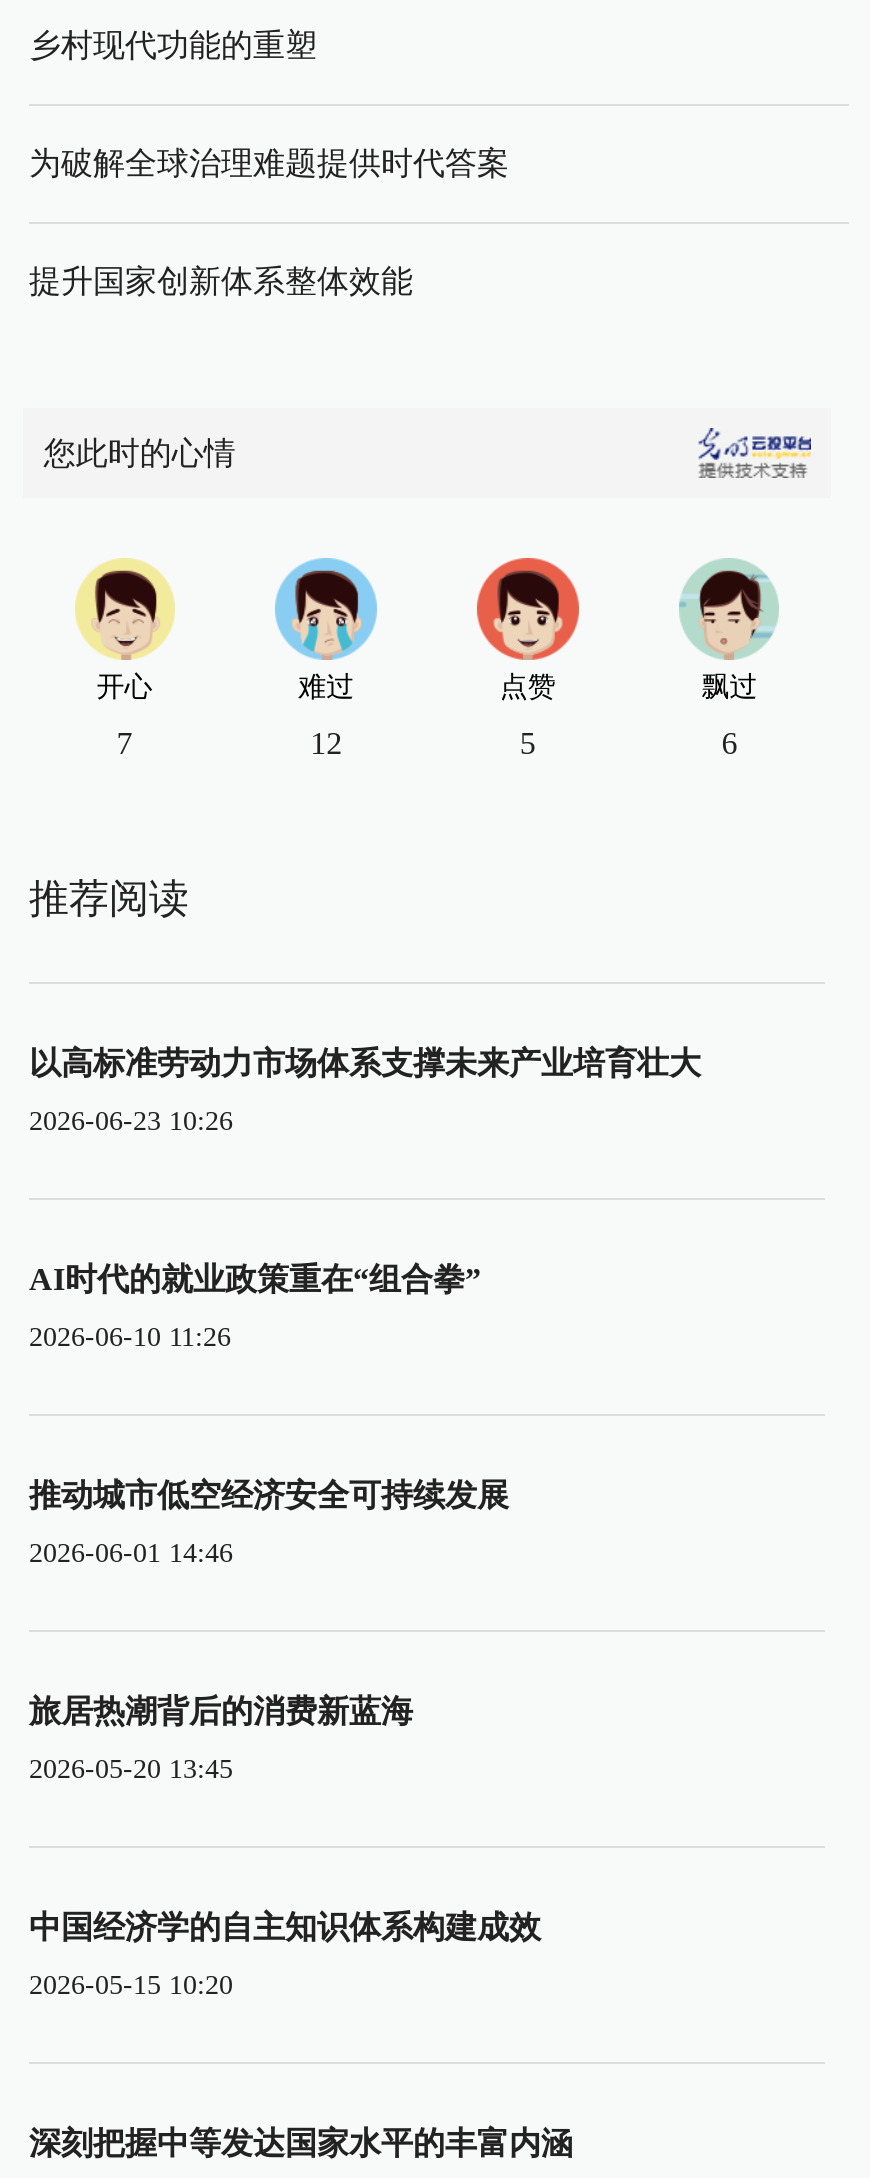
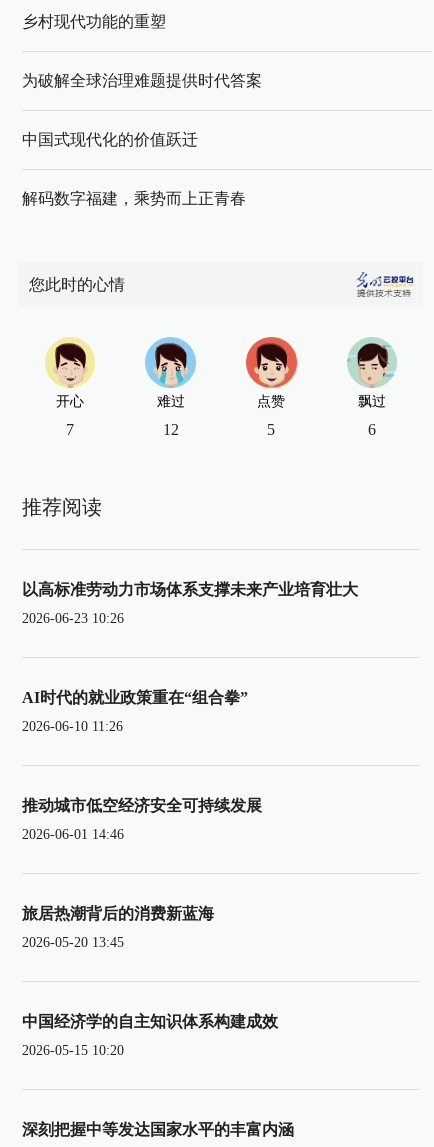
[29,265,413,299] 提升国家创新体系整体效能 -> [22,131,246,207] 中国式现代化的价值跃迁 | 解码数字福建，乘势而上正青春

